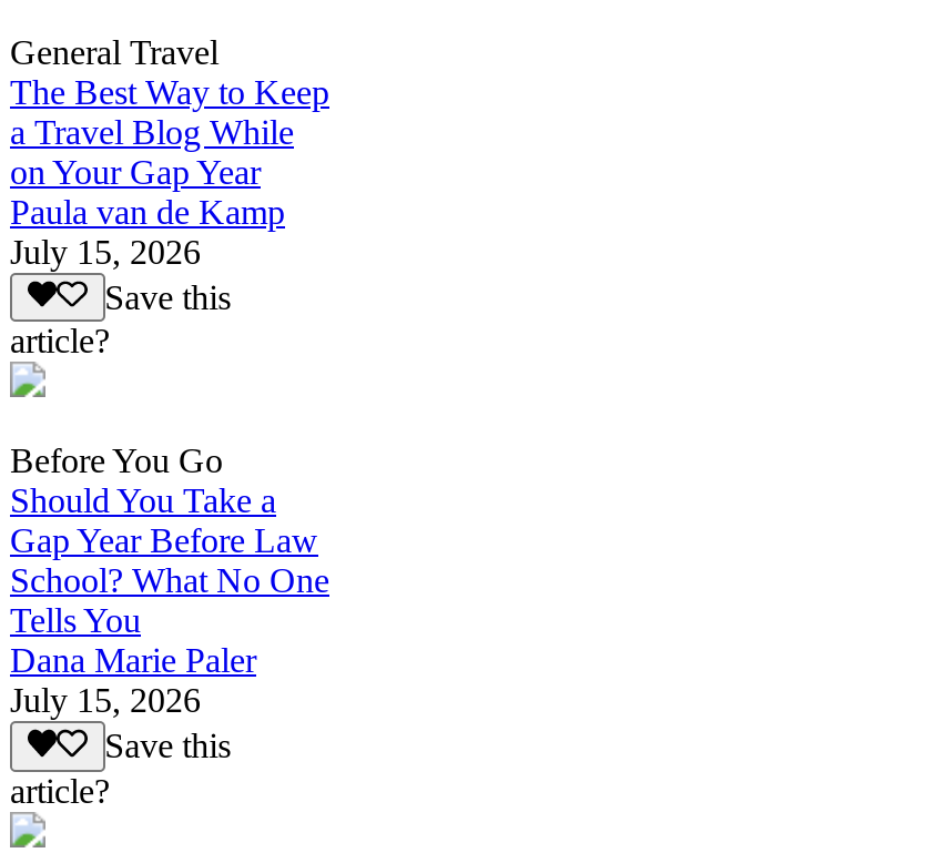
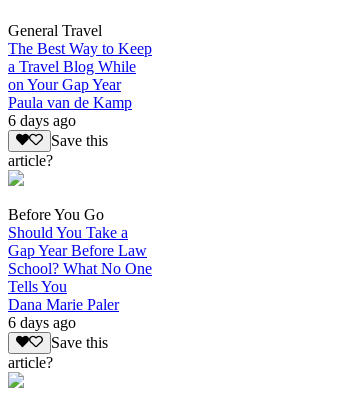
[10,233,201,271] July 15, 2026 -> [8,111,76,128] 6 days ago
[10,682,201,719] July 15, 2026 -> [8,314,76,331] 6 days ago

